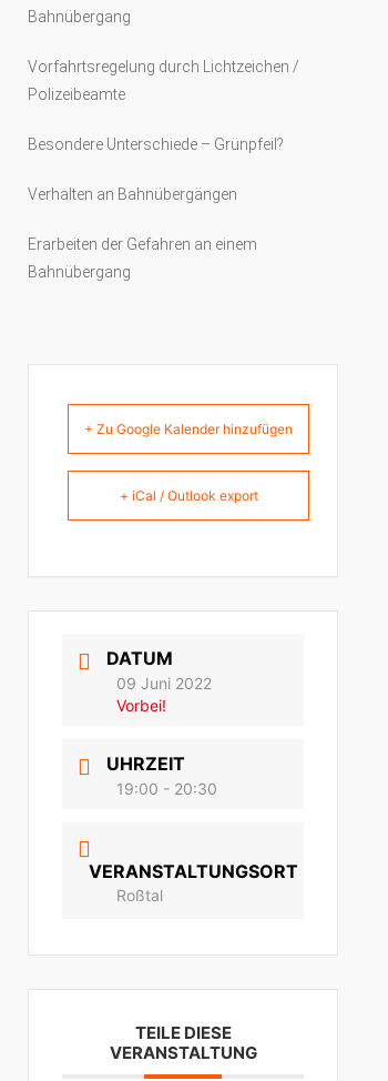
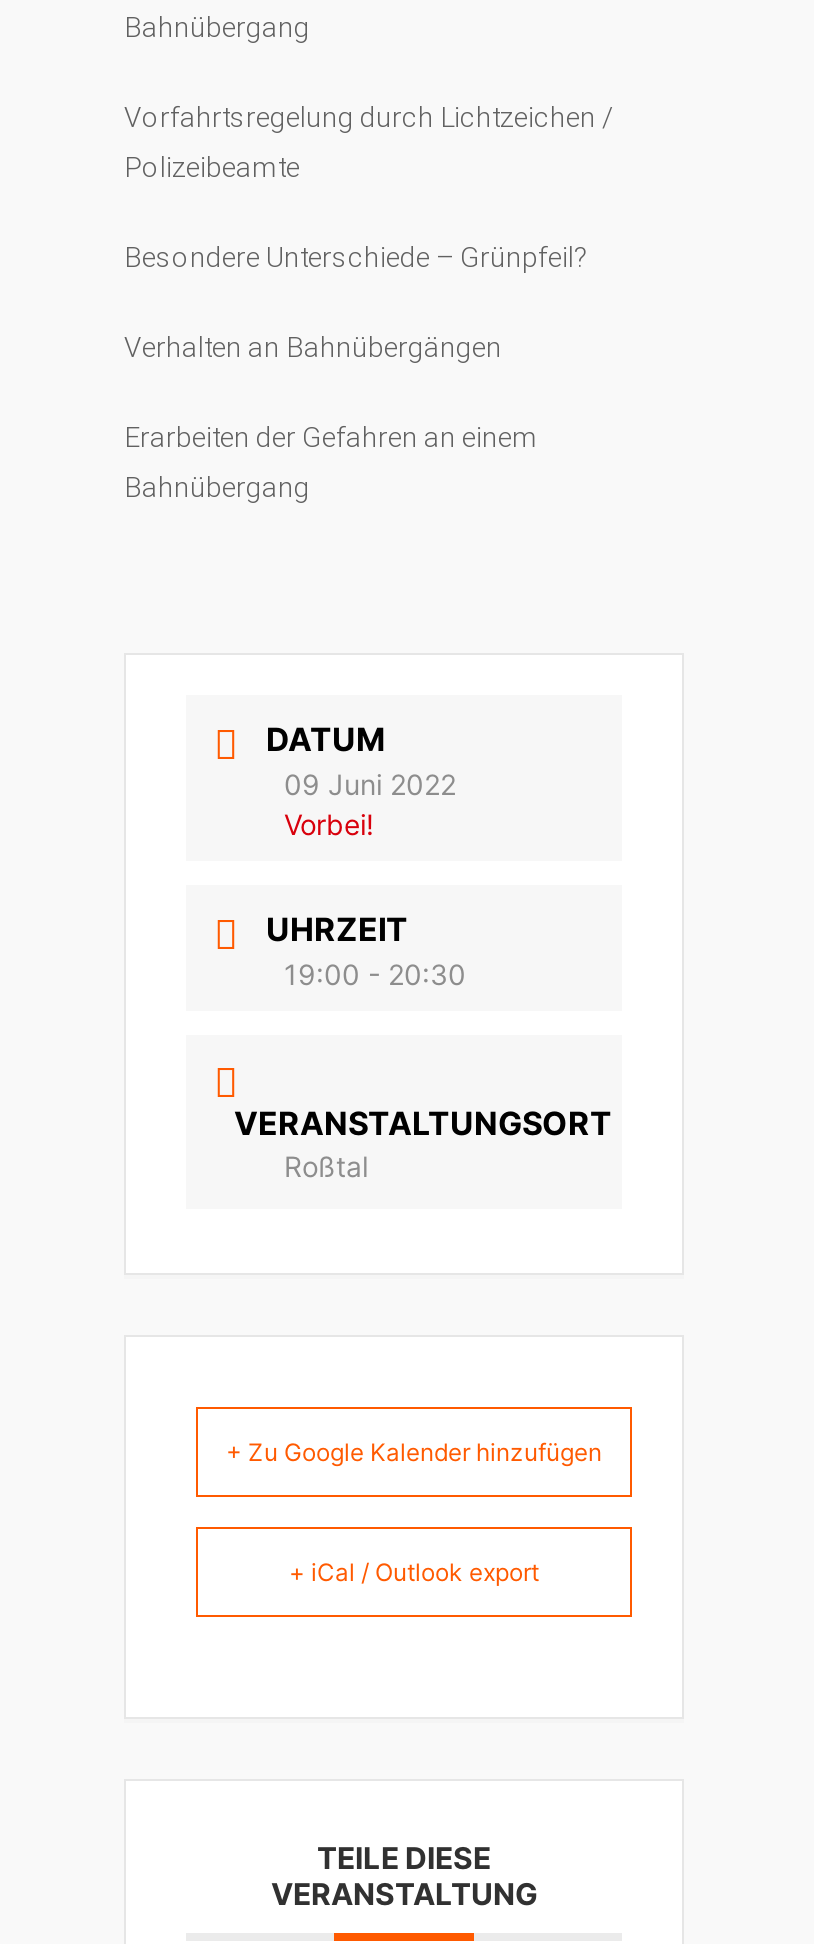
moved [84,421,293,437] -> [226,1438,602,1468]: + Zu Google Kalender hinzufügen
moved [119,487,258,504] -> [289,1558,539,1588]: + iCal / Outlook export
moved [89,647,298,905] -> [234,719,612,1184]: DATUM | 09 Juni 2022 | Vorbei! | UHRZEIT | 19:00 - 20:30 | VERANSTALTUNGSORT | Roßtal

